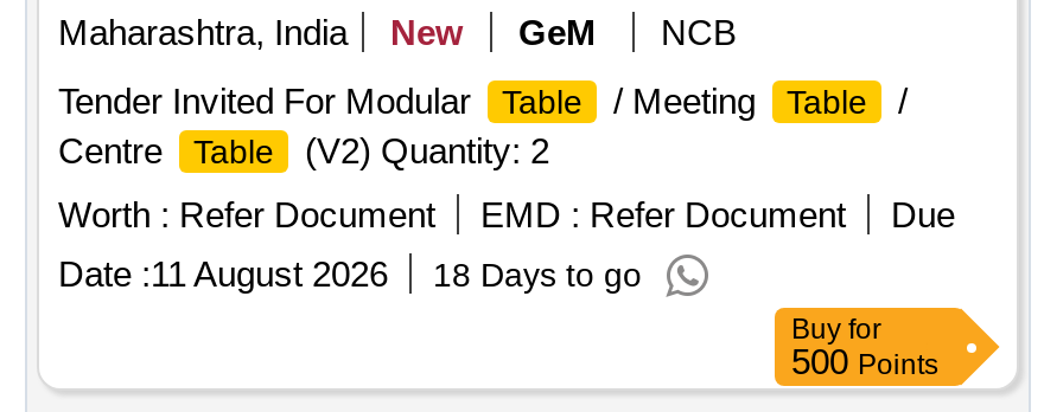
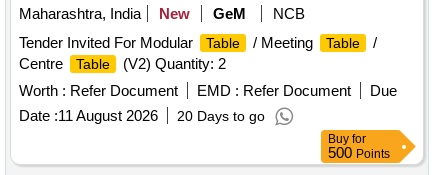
[58,254,642,294] Date : 11 August 2026 18 Days to go -> [19,107,265,124] Date : 11 August 2026 20 Days to go

